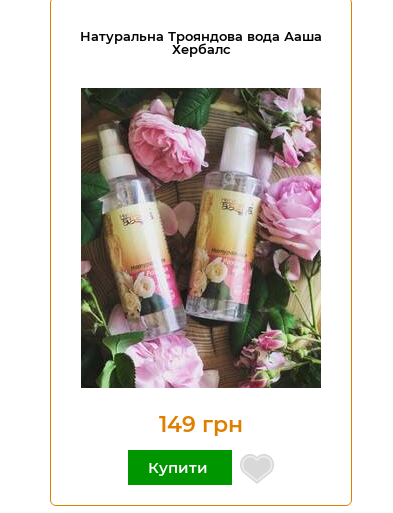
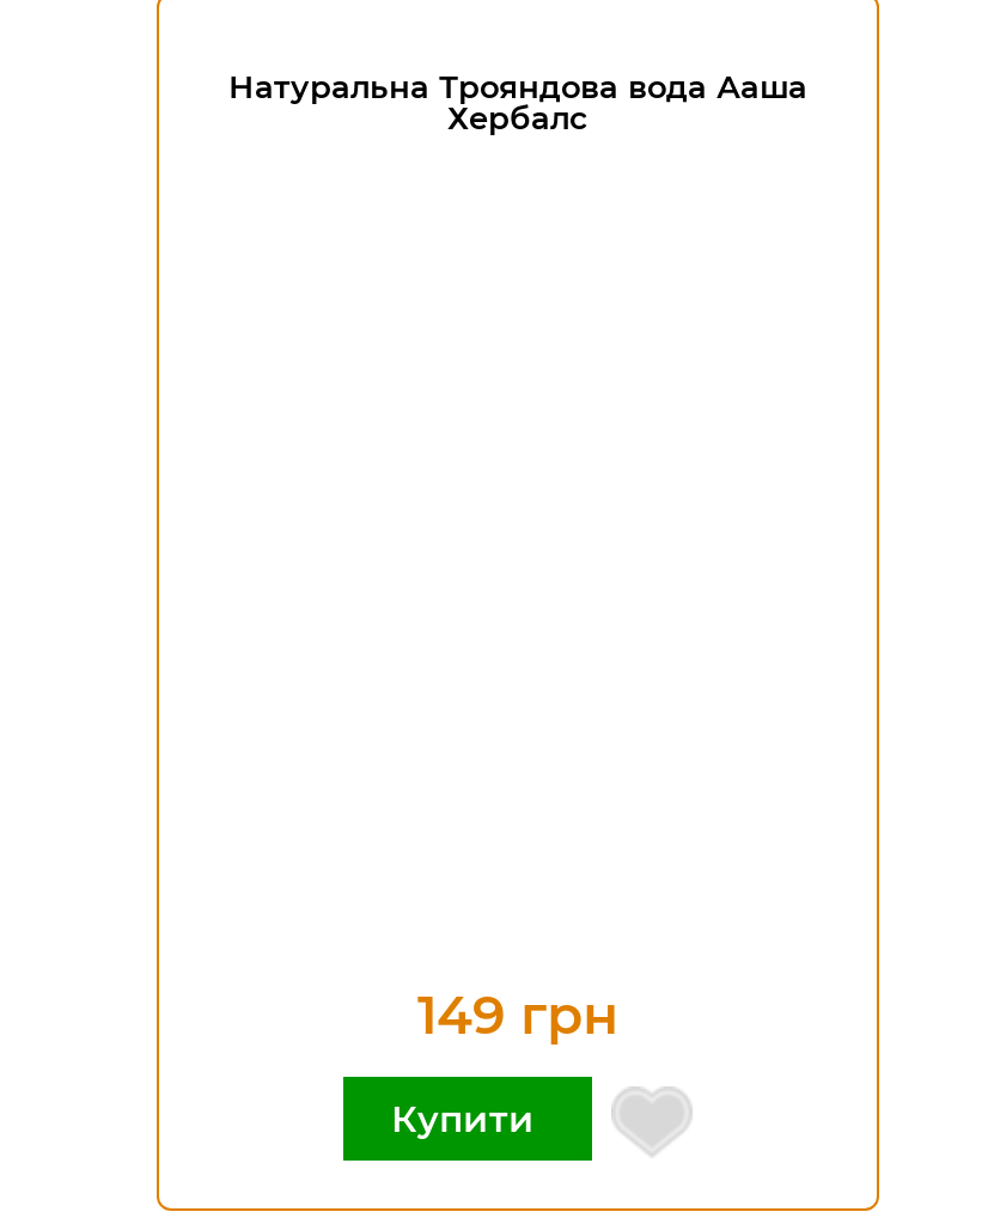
[80,87,322,389] [image] -> none

